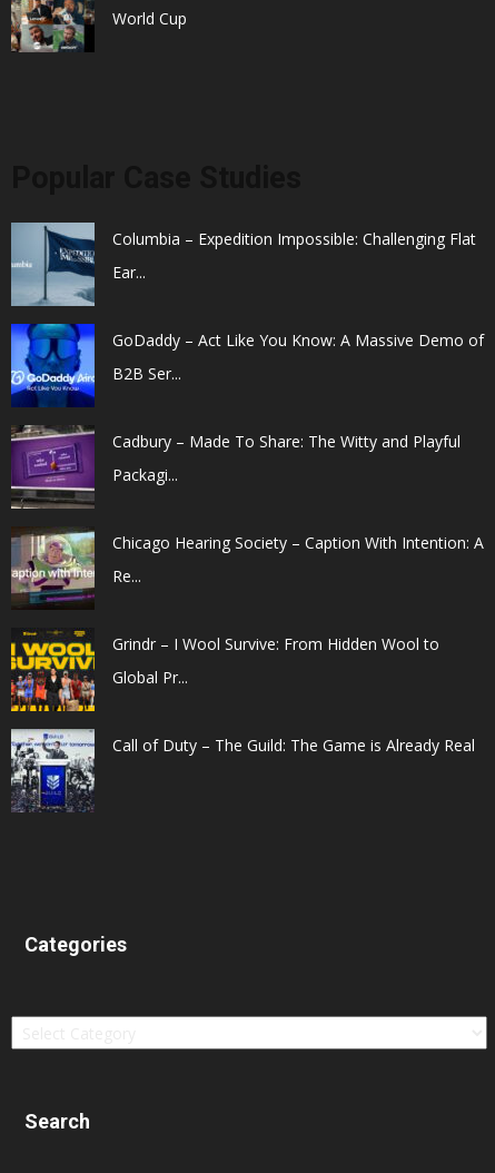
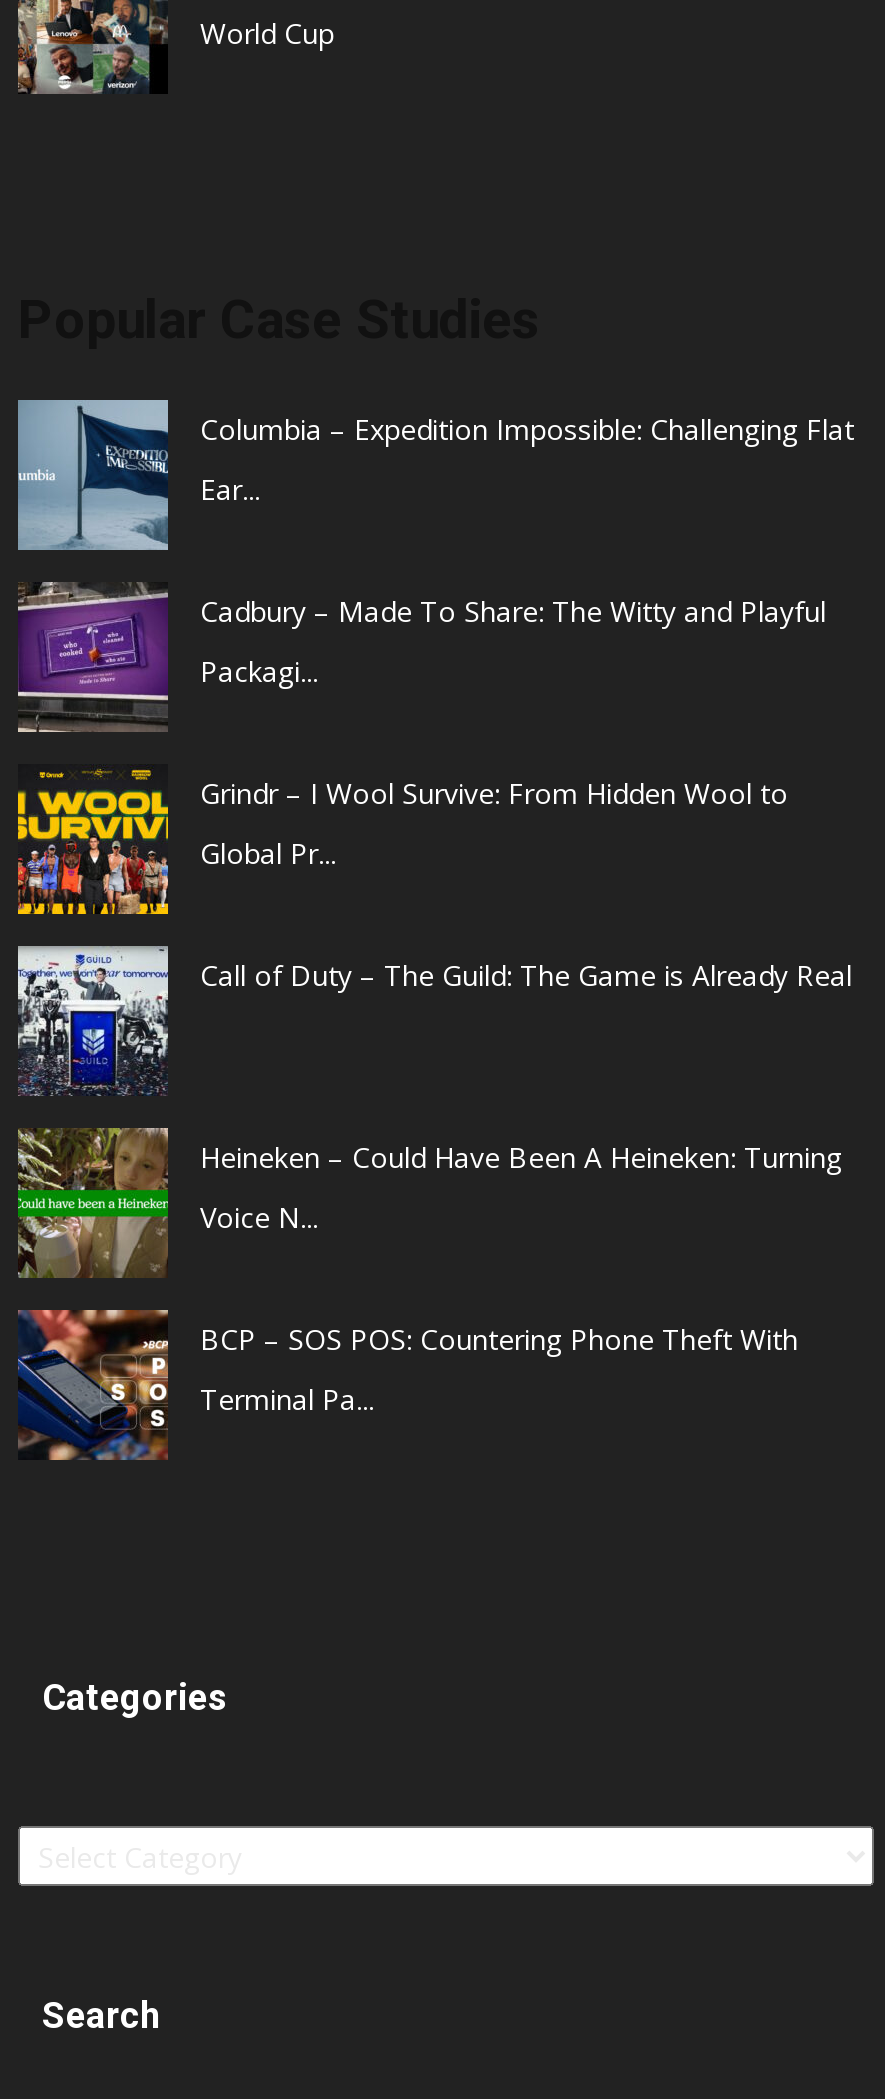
[10,323,484,407] [image] | GoDaddy – Act Like You Know: A Massive Demo of | B2B Ser... -> none
moved [10,423,461,511] -> [16,578,826,736]: [image] | Cadbury – Made To Share: The Witty and Playful | Packagi...
[10,530,484,610] [image] | Chicago Hearing Society – Caption With Intention: A | Re... -> none
moved [9,628,475,756] -> [14,764,852,994]: [image] | Grindr – I Wool Survive: From Hidden Wool to | Global Pr... | Call of Duty – The Guild: The Game is Already Real
moved [9,729,97,815] -> [14,946,172,1100]: [image]
none -> [16,1126,842,1418] [image] | Heineken – Could Have Been A Heineken: Turning | Voice N... | BCP – SOS POS: Countering Phone Theft With | Terminal Pa...
none -> [18,1308,170,1462] [image]

